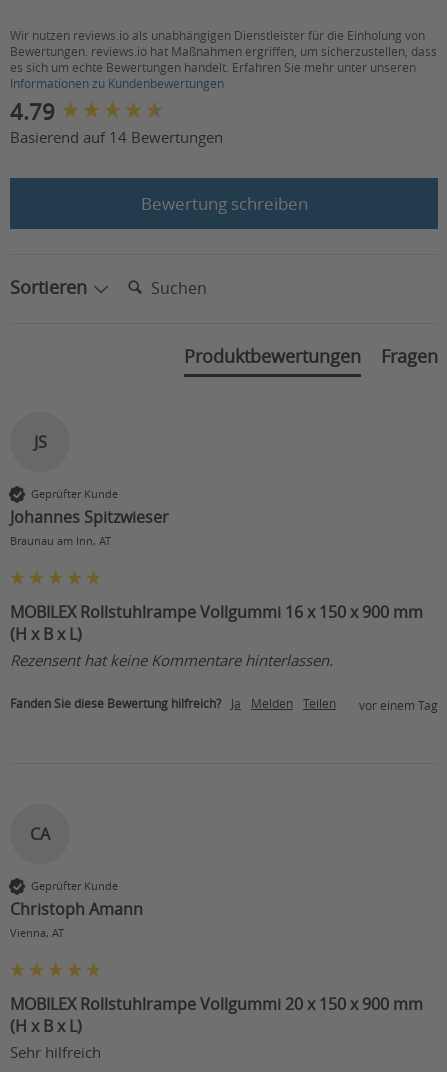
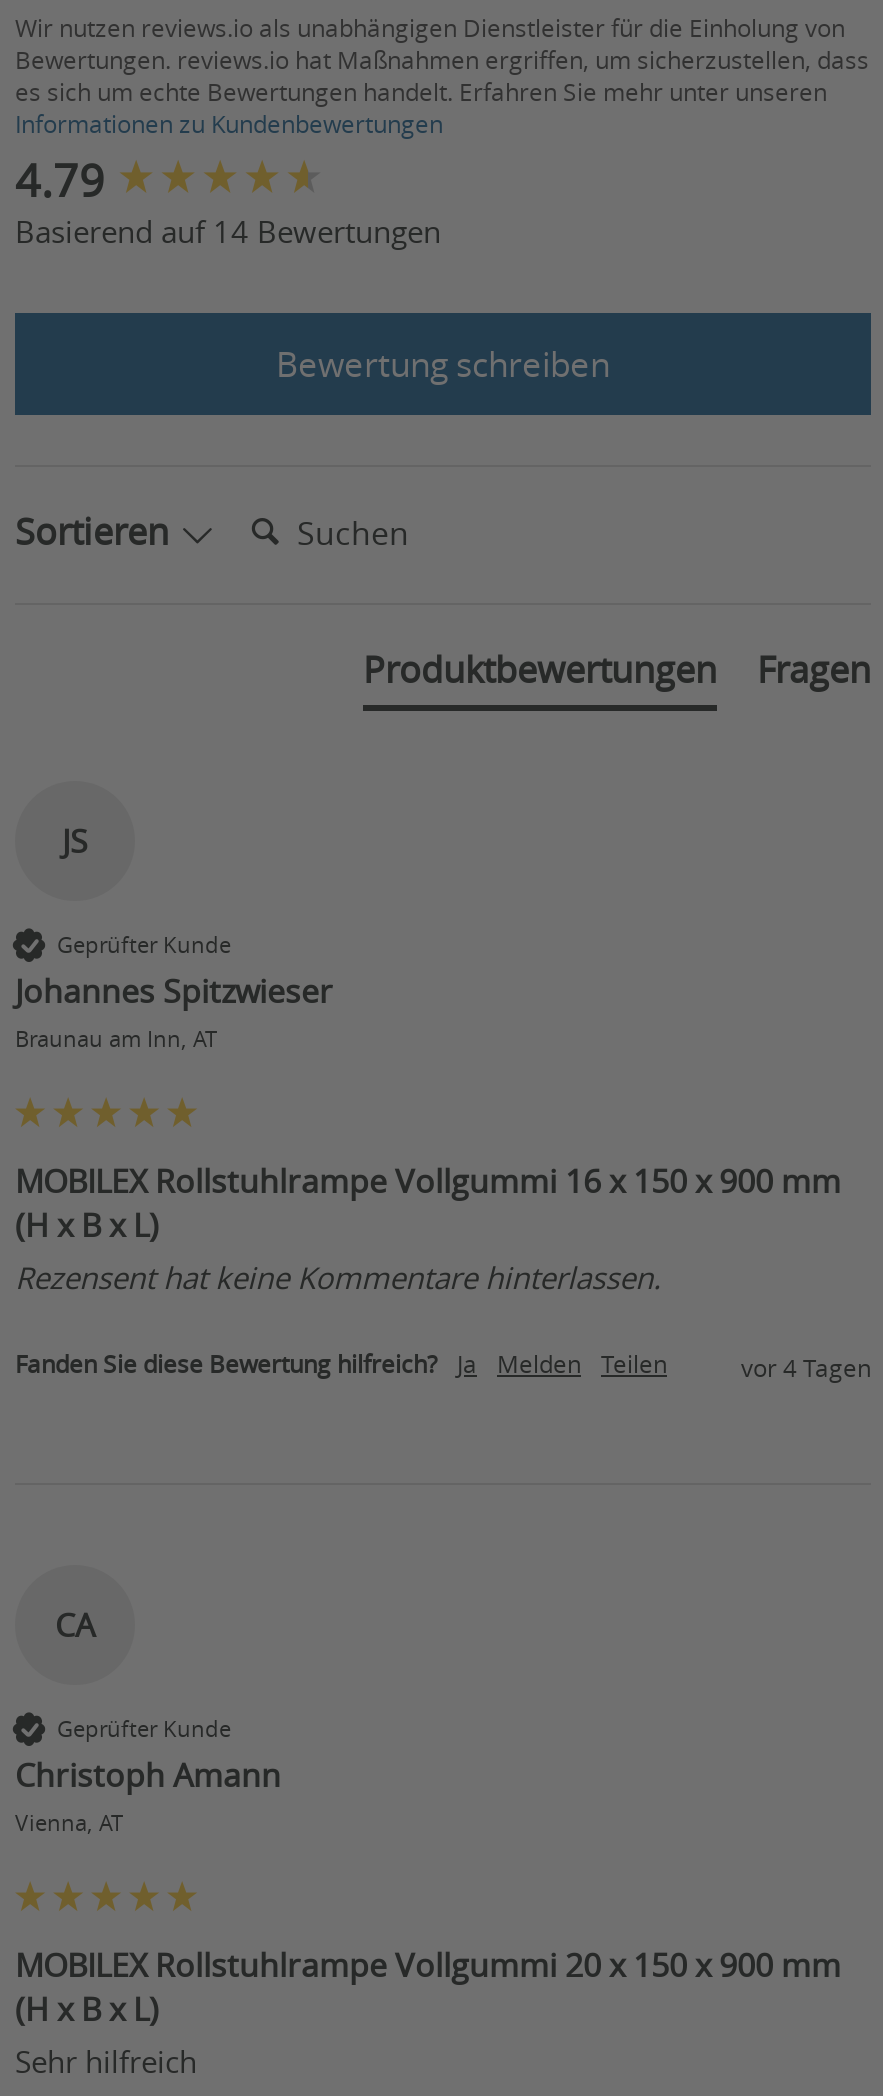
[359,697,438,713] vor einem Tag -> [741,1350,871,1382] vor 4 Tagen

